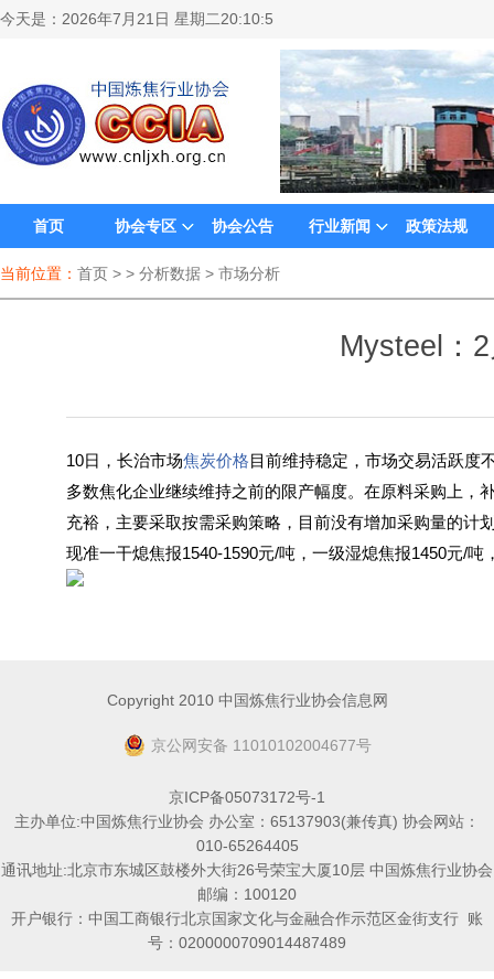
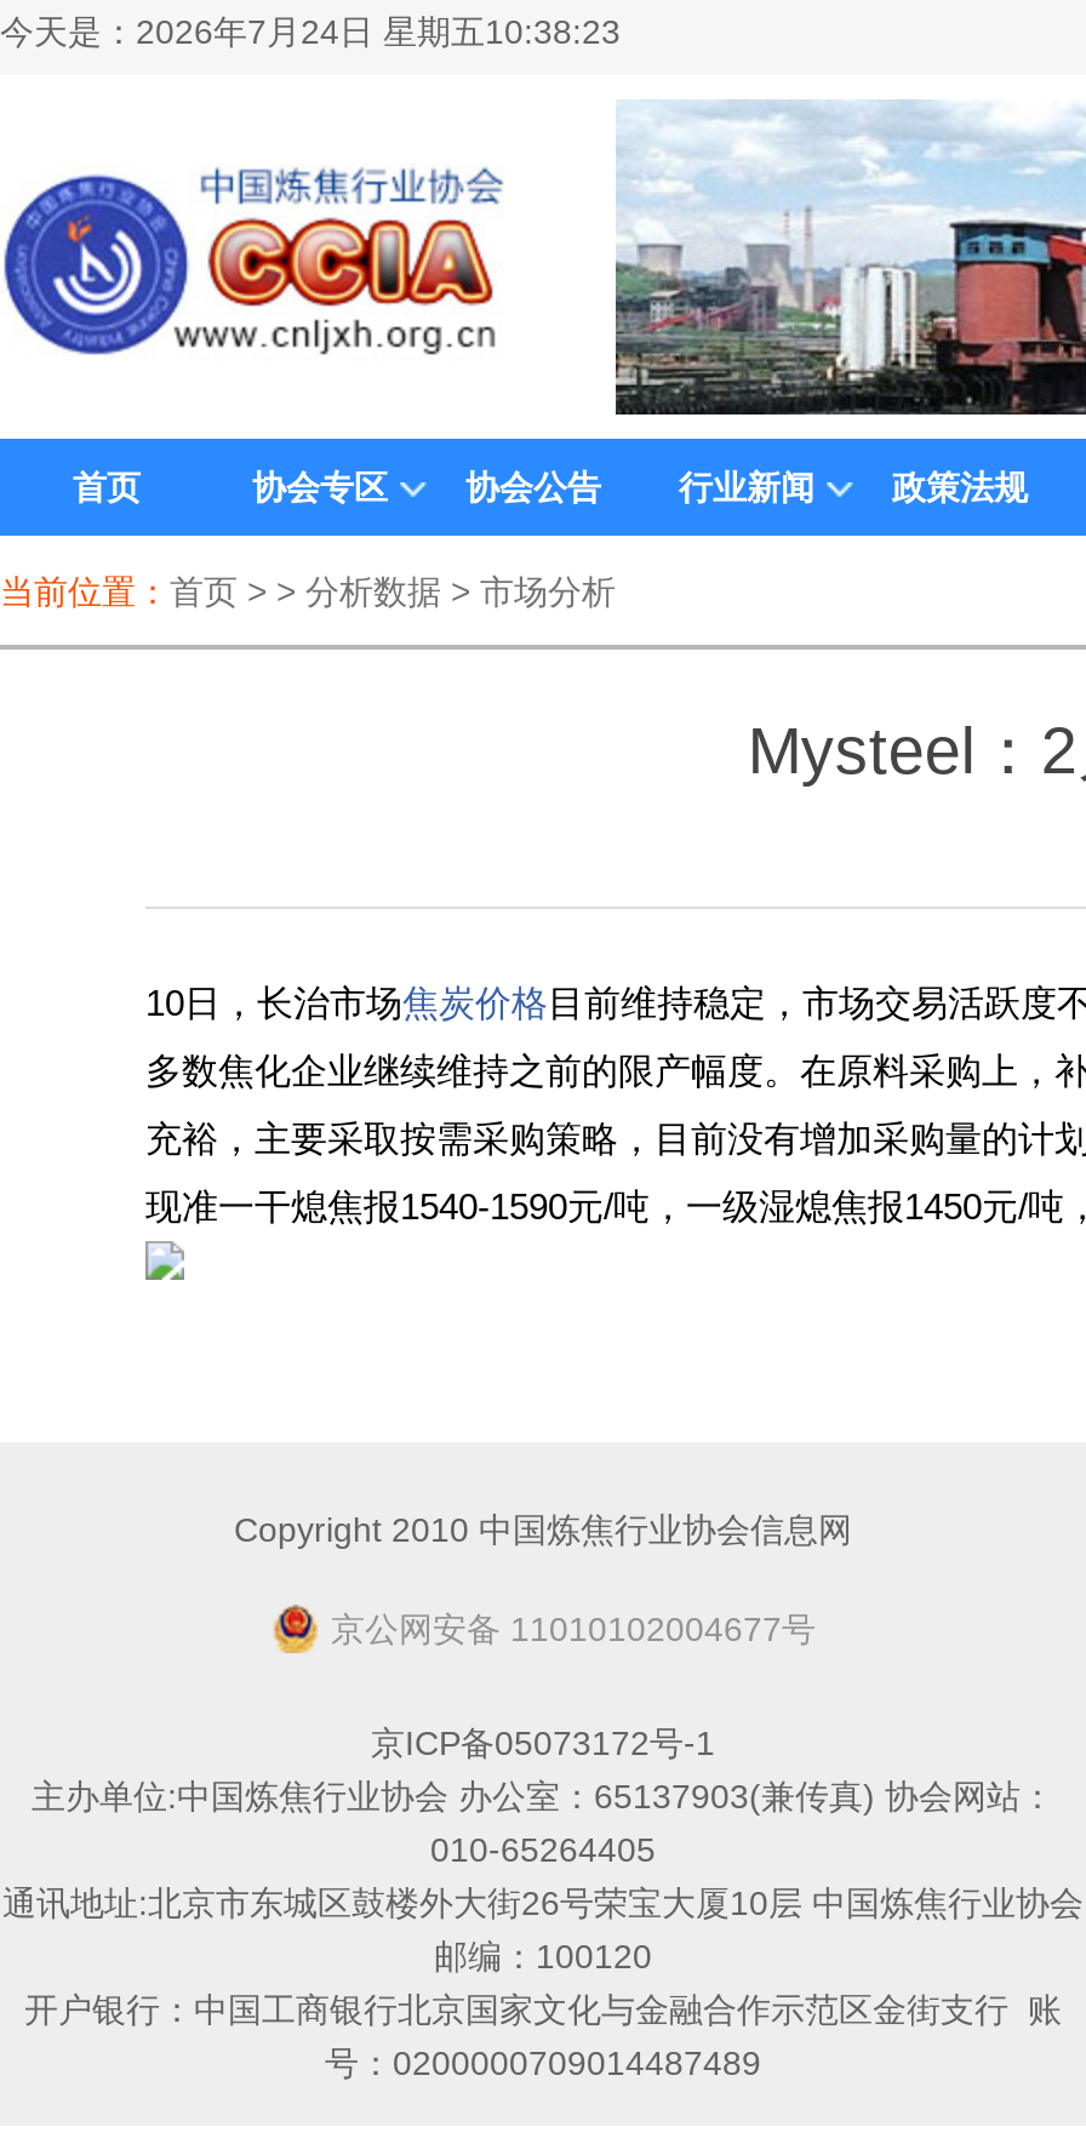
[0,10,273,28] 今天是：2026年7月21日 星期二20:10:5 -> [0,12,621,51] 今天是：2026年7月24日 星期五10:38:23

